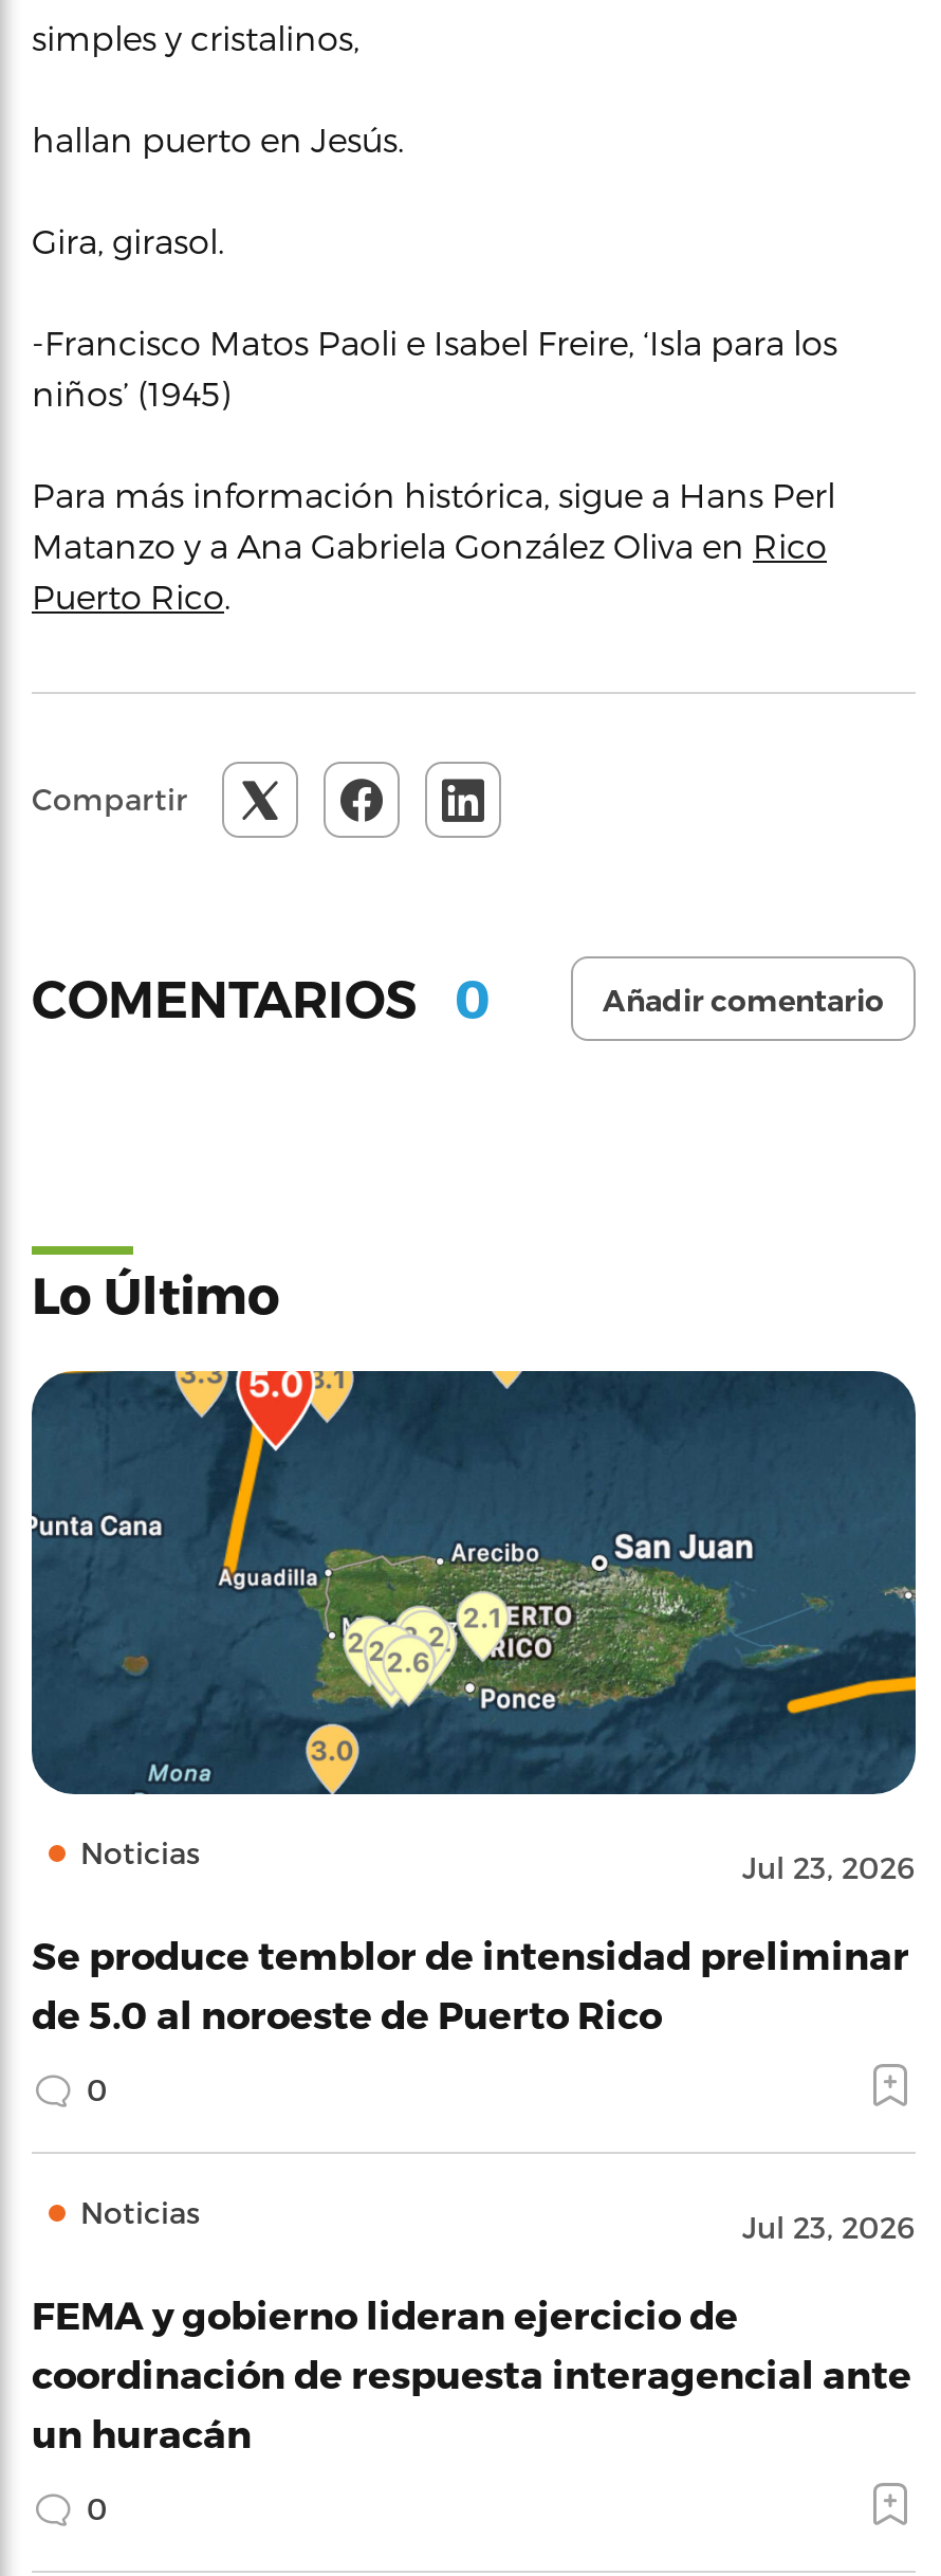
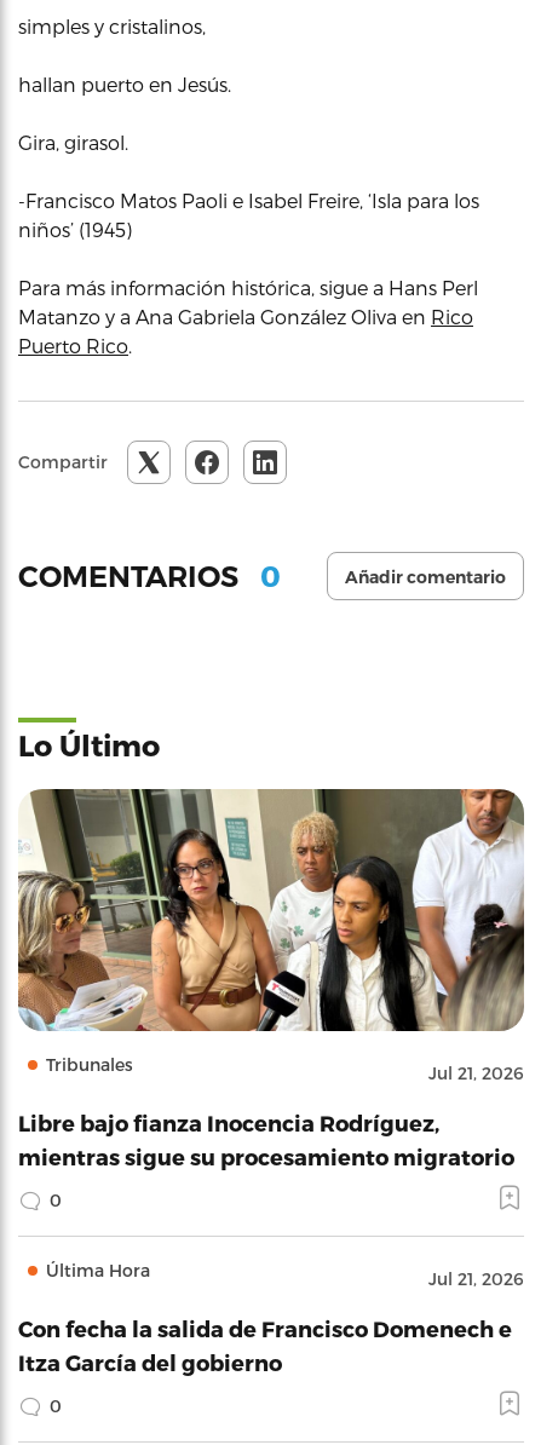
[30,1369,918,1885] [image] | Noticias | Jul 23, 2026 -> [17,788,525,1083] [image] | Tribunales | Jul 21, 2026
[32,1932,909,2035] Se produce temblor de intensidad preliminar | de 5.0 al noroeste de Puerto Rico -> [18,1110,514,1169] Libre bajo fianza Inocencia Rodríguez, | mientras sigue su procesamiento migratorio
[80,2194,916,2245] Noticias | Jul 23, 2026 -> [46,1260,524,1289] Última Hora | Jul 21, 2026
[32,2291,911,2454] FEMA y gobierno lideran ejercicio de | coordinación de respuesta interagencial ante | un huracán -> [18,1316,512,1375] Con fecha la salida de Francisco Domenech e | Itza García del gobierno

